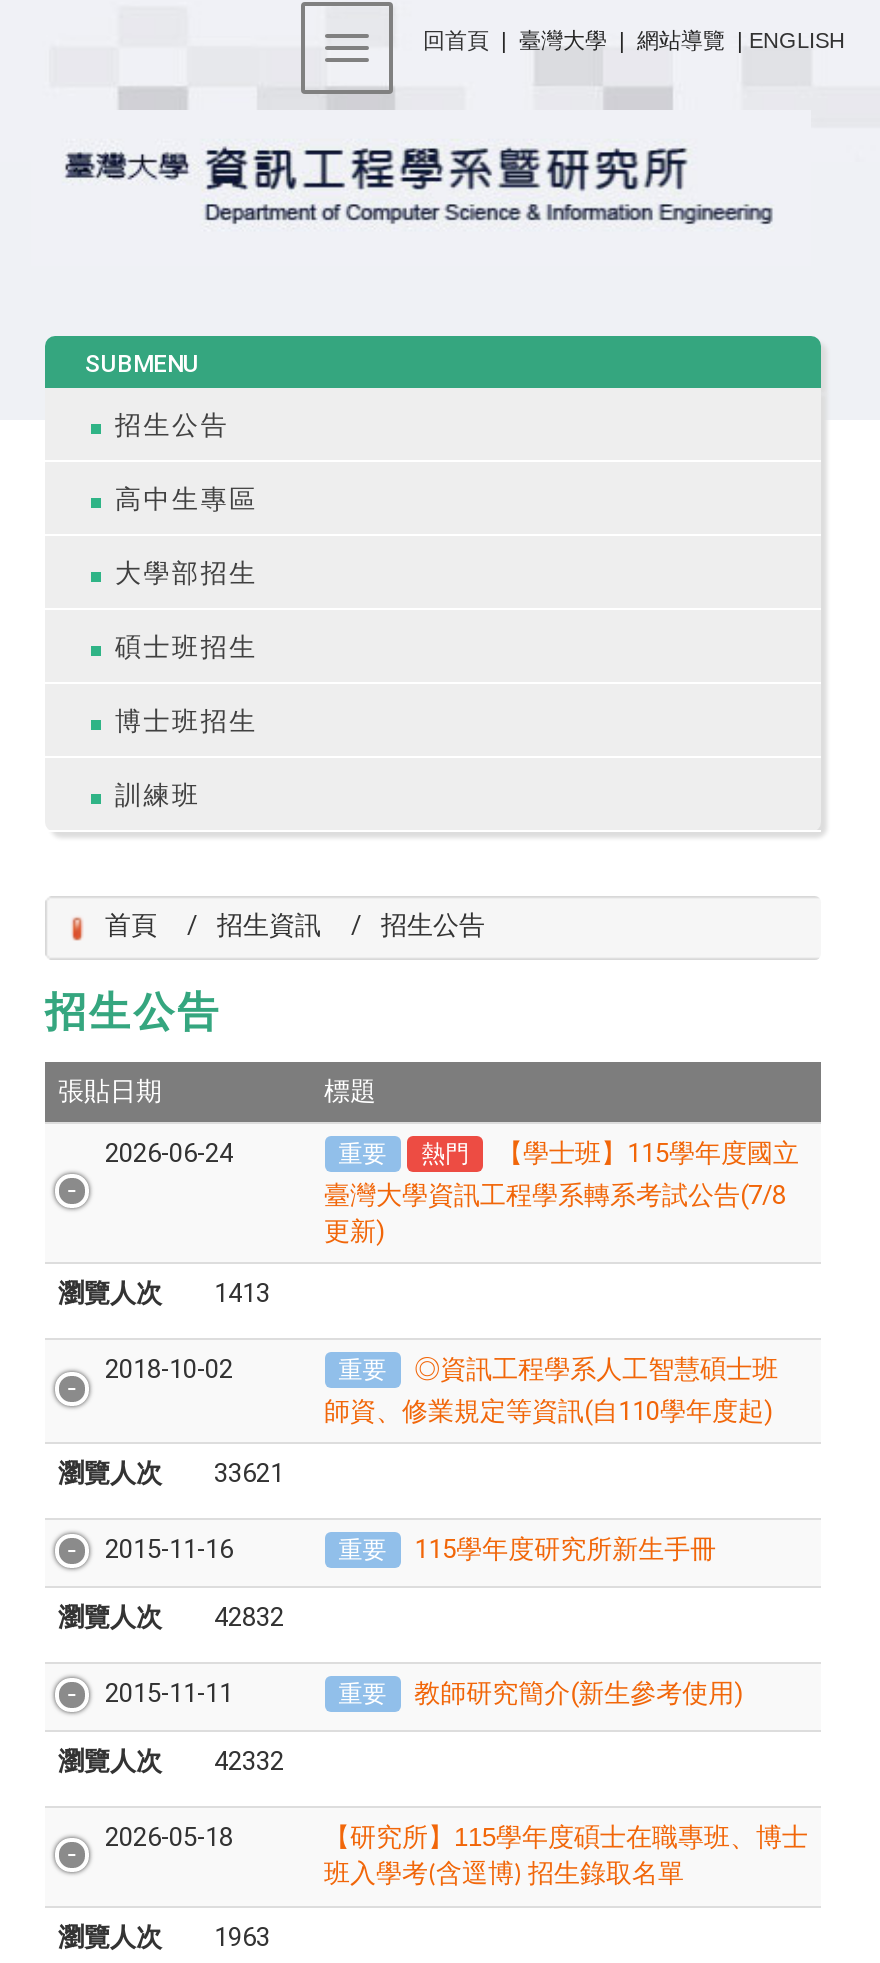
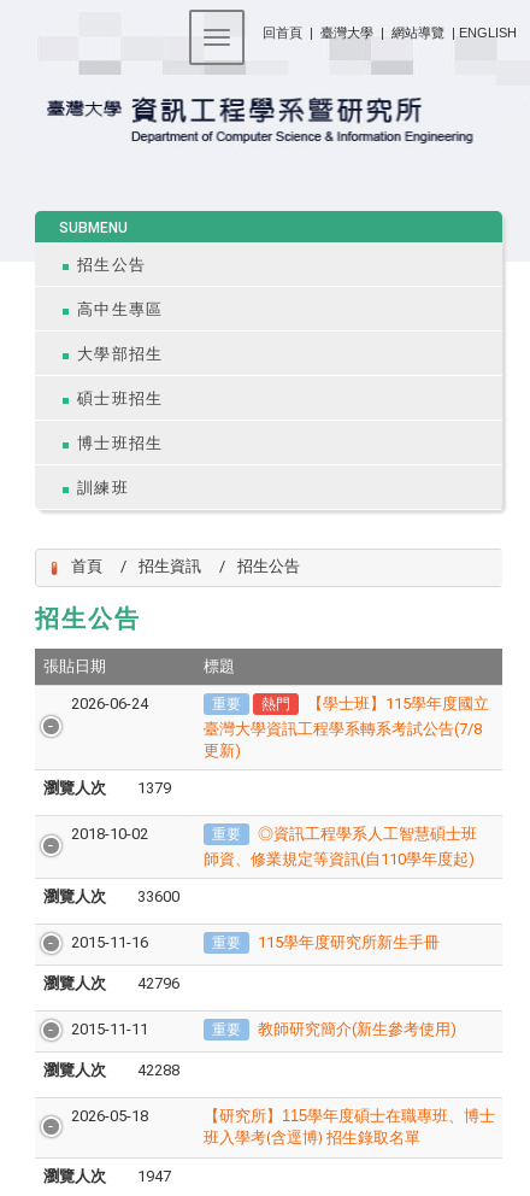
[58,1278,270,1308] 瀏覽人次 1413 -> [43,779,170,797] 瀏覽人次 1379
[58,1458,284,1488] 瀏覽人次 33621 -> [43,887,179,905] 瀏覽人次 33600
[58,1602,284,1632] 瀏覽人次 42832 -> [43,974,179,992] 瀏覽人次 42796
[58,1746,284,1776] 瀏覽人次 42332 -> [43,1061,179,1079] 瀏覽人次 42288
[58,1922,270,1952] 瀏覽人次 1963 -> [43,1167,170,1185] 瀏覽人次 1947

